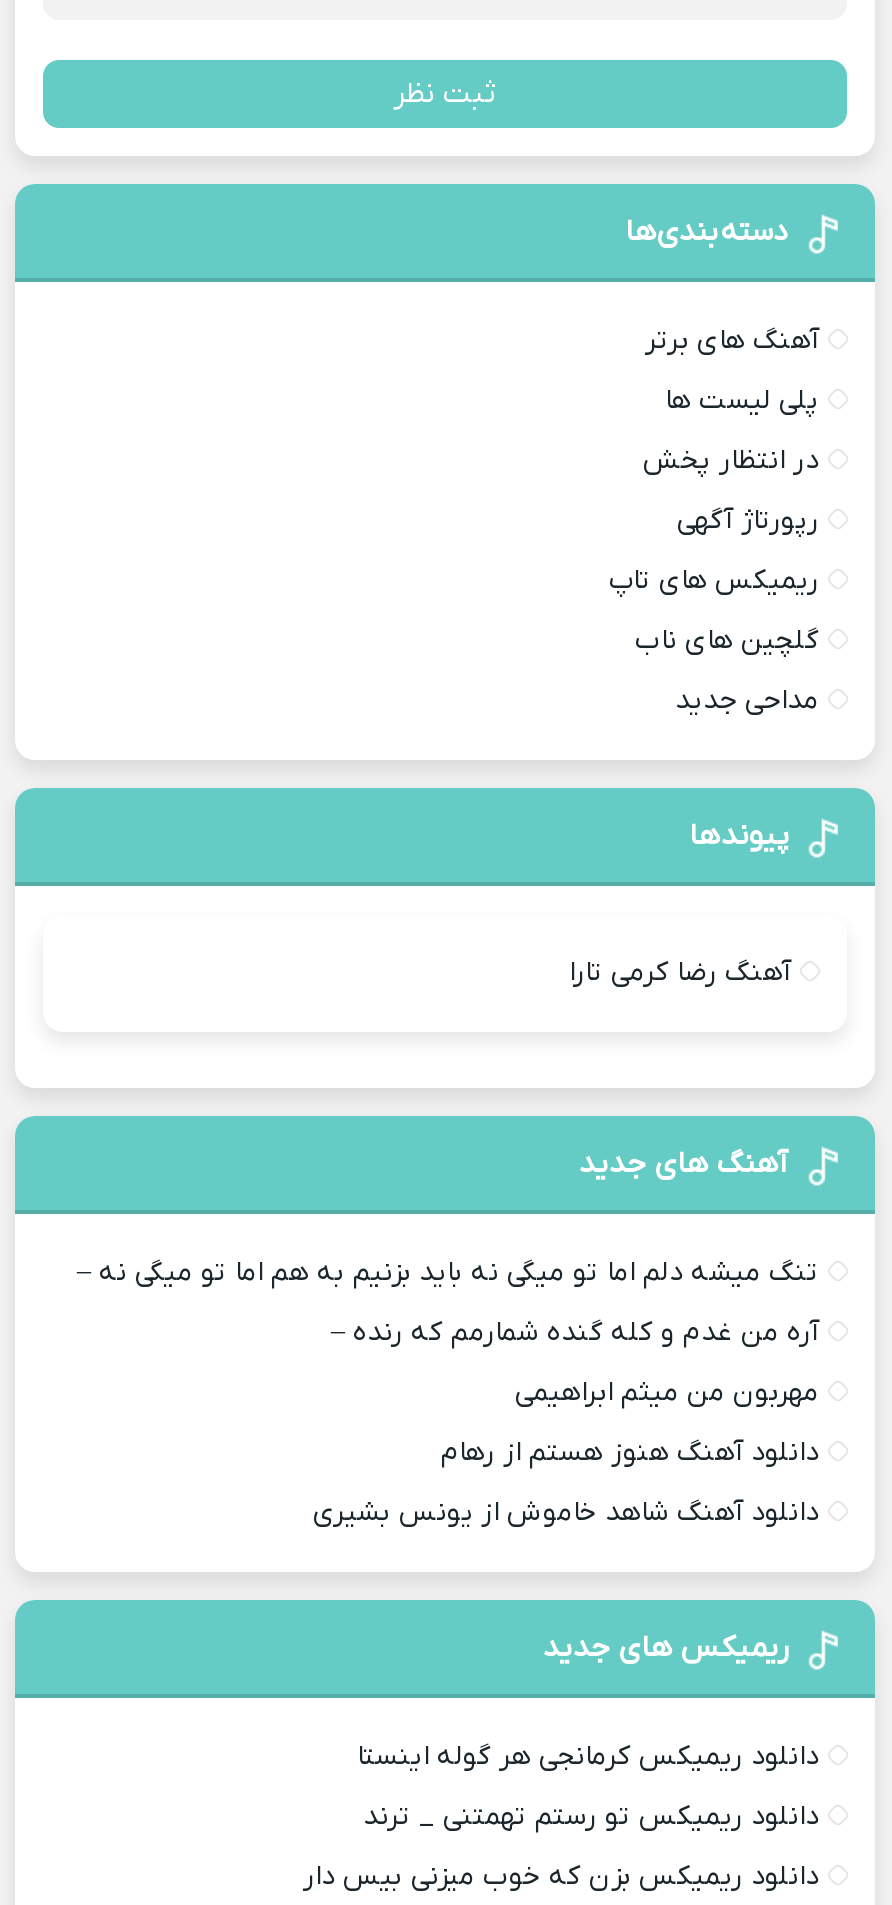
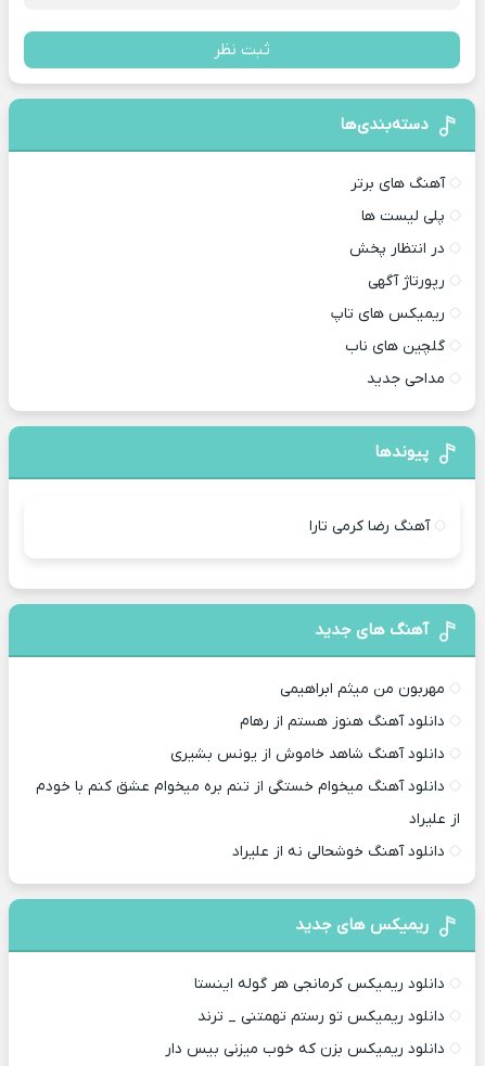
[77,1253,819,1351] تنگ میشه دلم اما تو میگی نه باید بزنیم به هم اما تو میگی نه – | آره من غدم و کله گنده شمارمم که رنده – -> none
moved [313,1373,819,1531] -> [170,678,445,764]: مهربون من میثم ابراهیمی | دانلود آهنگ هنوز هستم از رهام | دانلود آهنگ شاهد خاموش از یونس بشیری
none -> [36,776,460,862] دانلود آهنگ میخوام خستگی از تنم بره میخوام عشق کنم با خودم | از علیراد | دانلود آهنگ خوشحالی نه از علیراد

